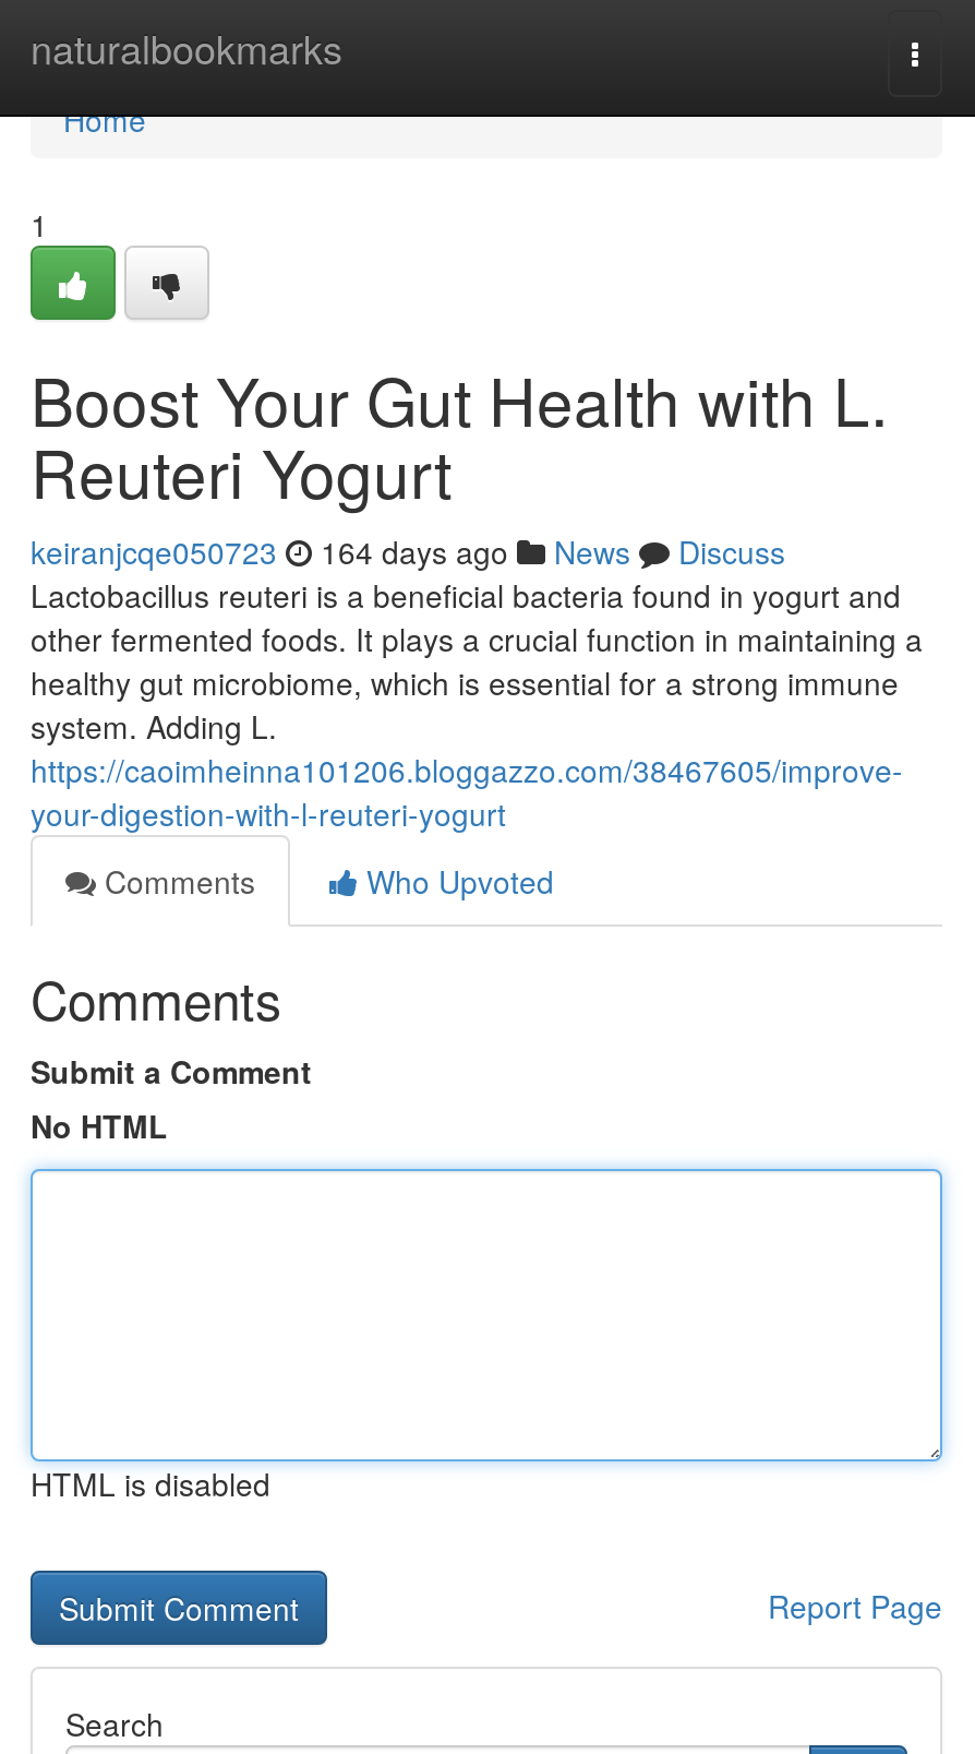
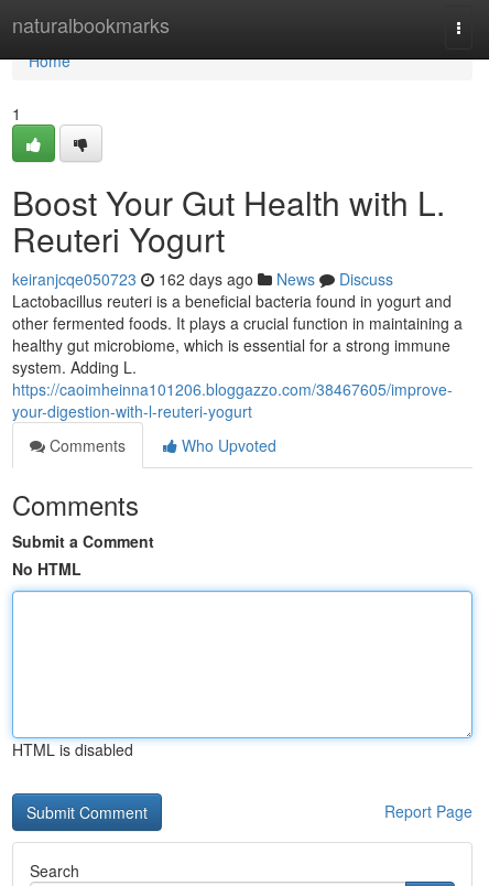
[31,529,785,573] keiranjcqe050723 164 days ago News Discuss -> [12,268,393,290] keiranjcqe050723 162 days ago News Discuss

